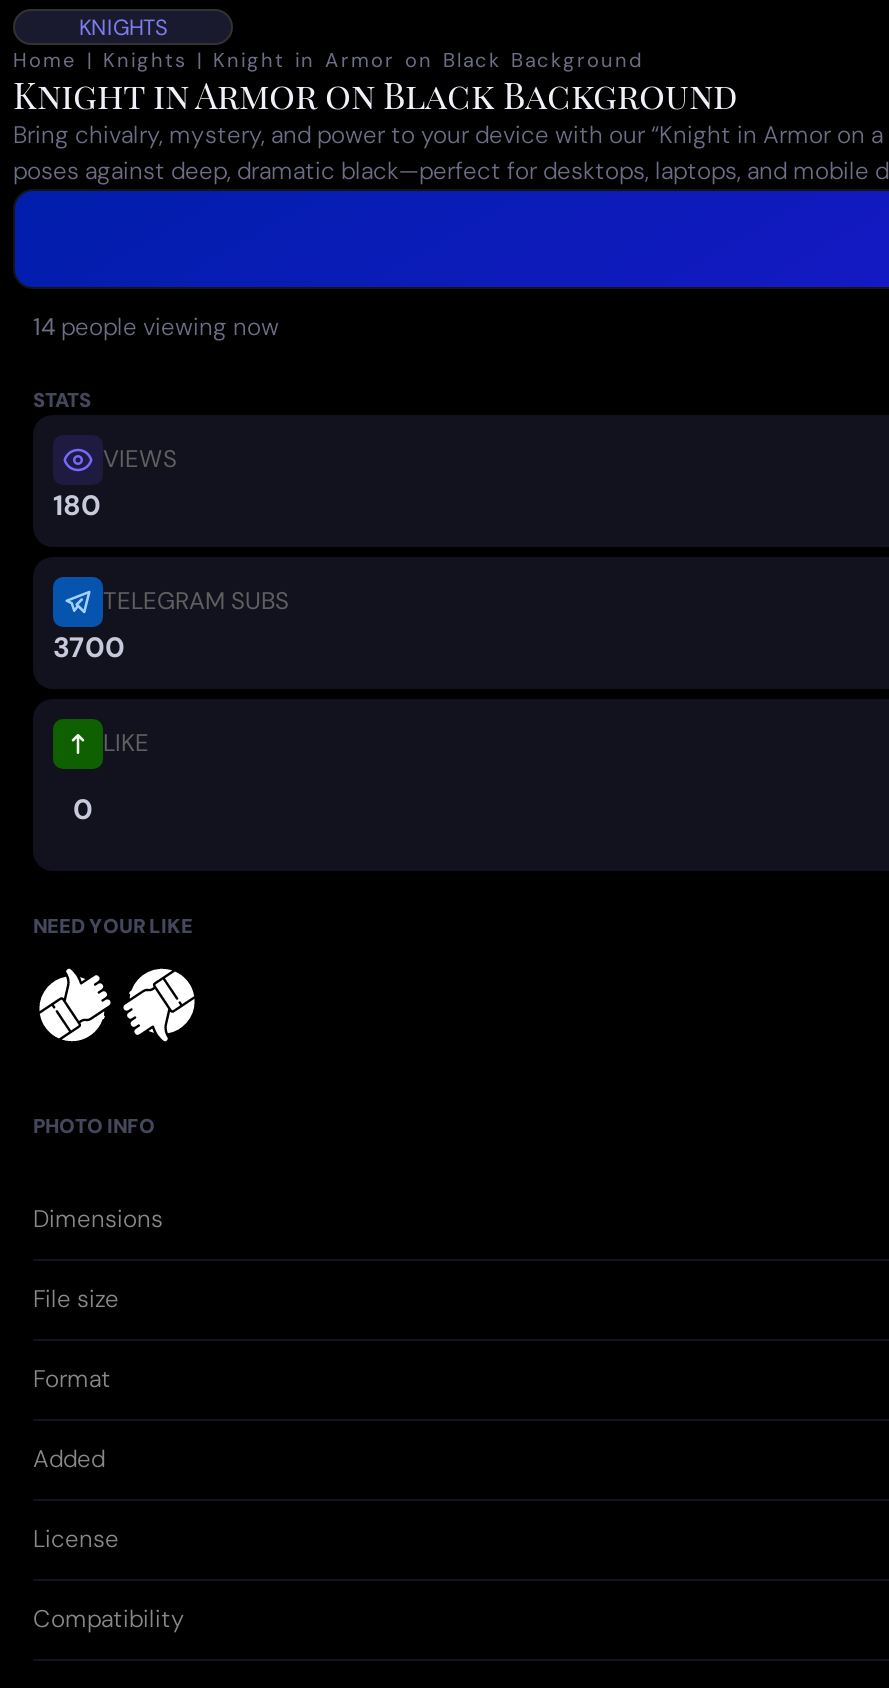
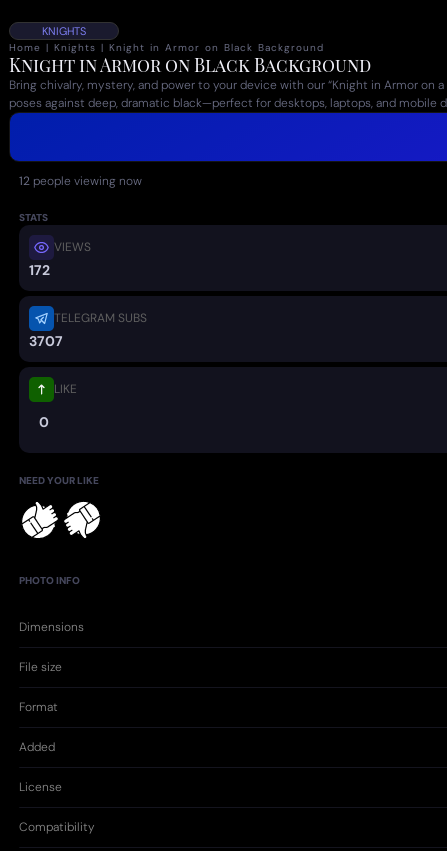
[33,310,279,342] 14 people viewing now -> [19,173,142,189] 12 people viewing now
[53,486,101,522] 180 -> [29,261,50,279] 172
[53,628,125,664] 3700 -> [29,332,63,350] 3707

